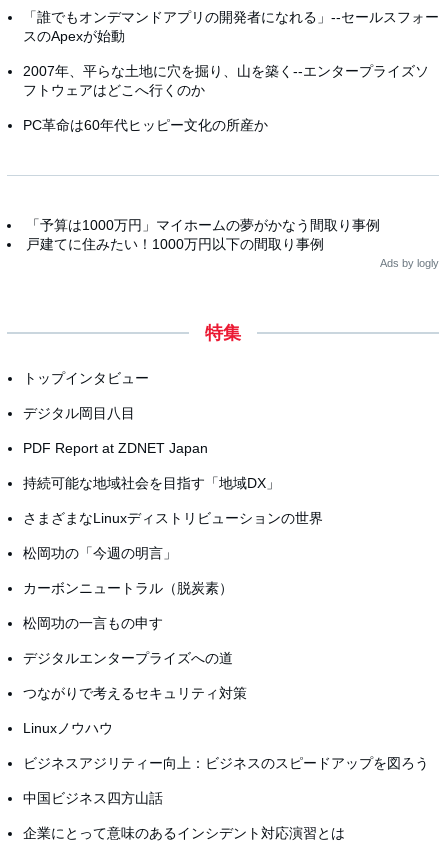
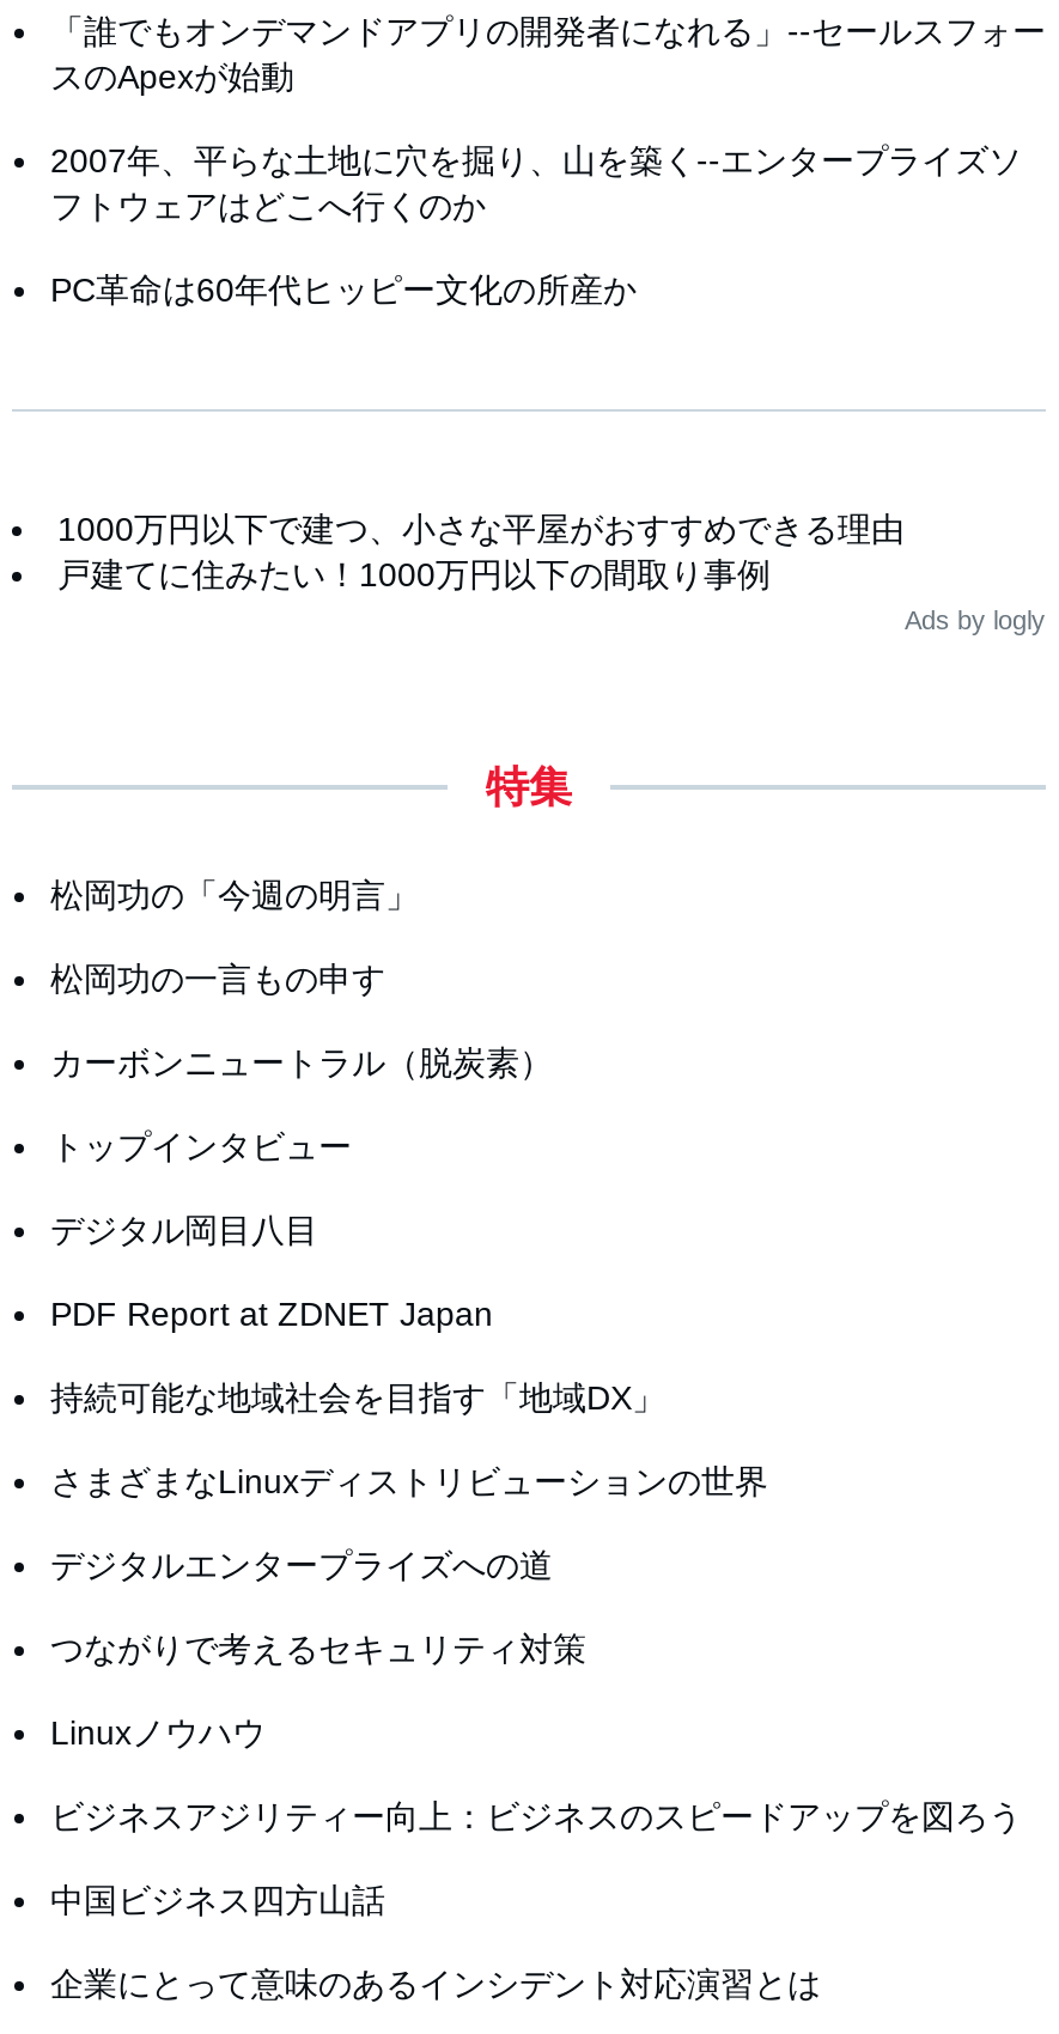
[26,217,380,233] 「予算は1000万円」マイホームの夢がかなう間取り事例 -> [57,510,905,548] 1000万円以下で建つ、小さな平屋がおすすめできる理由
moved [23,370,323,526] -> [50,1127,768,1500]: トップインタビュー | デジタル岡目八目 | PDF Report at ZDNET Japan | 持続可能な地域社会を目指す「地域DX」 | さまざまなLinuxディストリビューションの世界
moved [23,545,233,631] -> [50,876,553,1082]: 松岡功の「今週の明言」 | カーボンニュートラル（脱炭素） | 松岡功の一言もの申す

